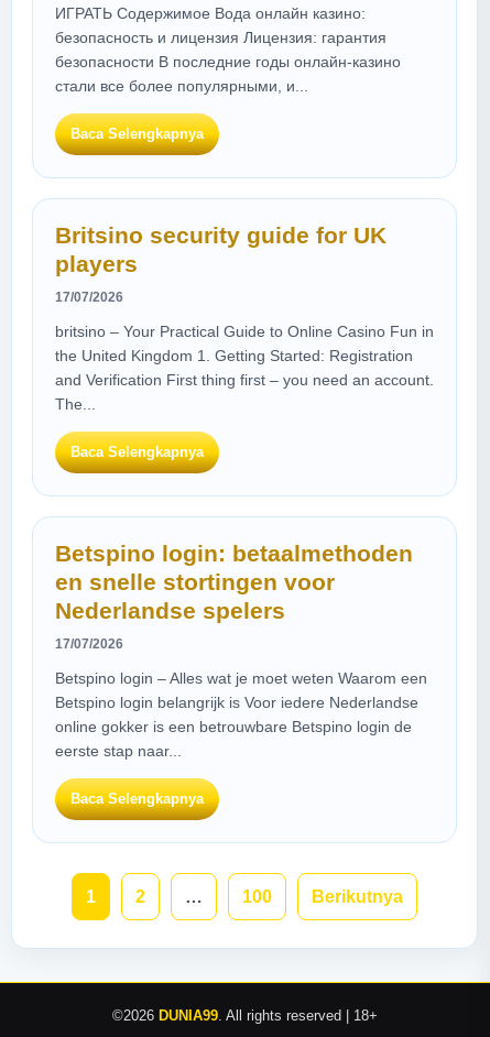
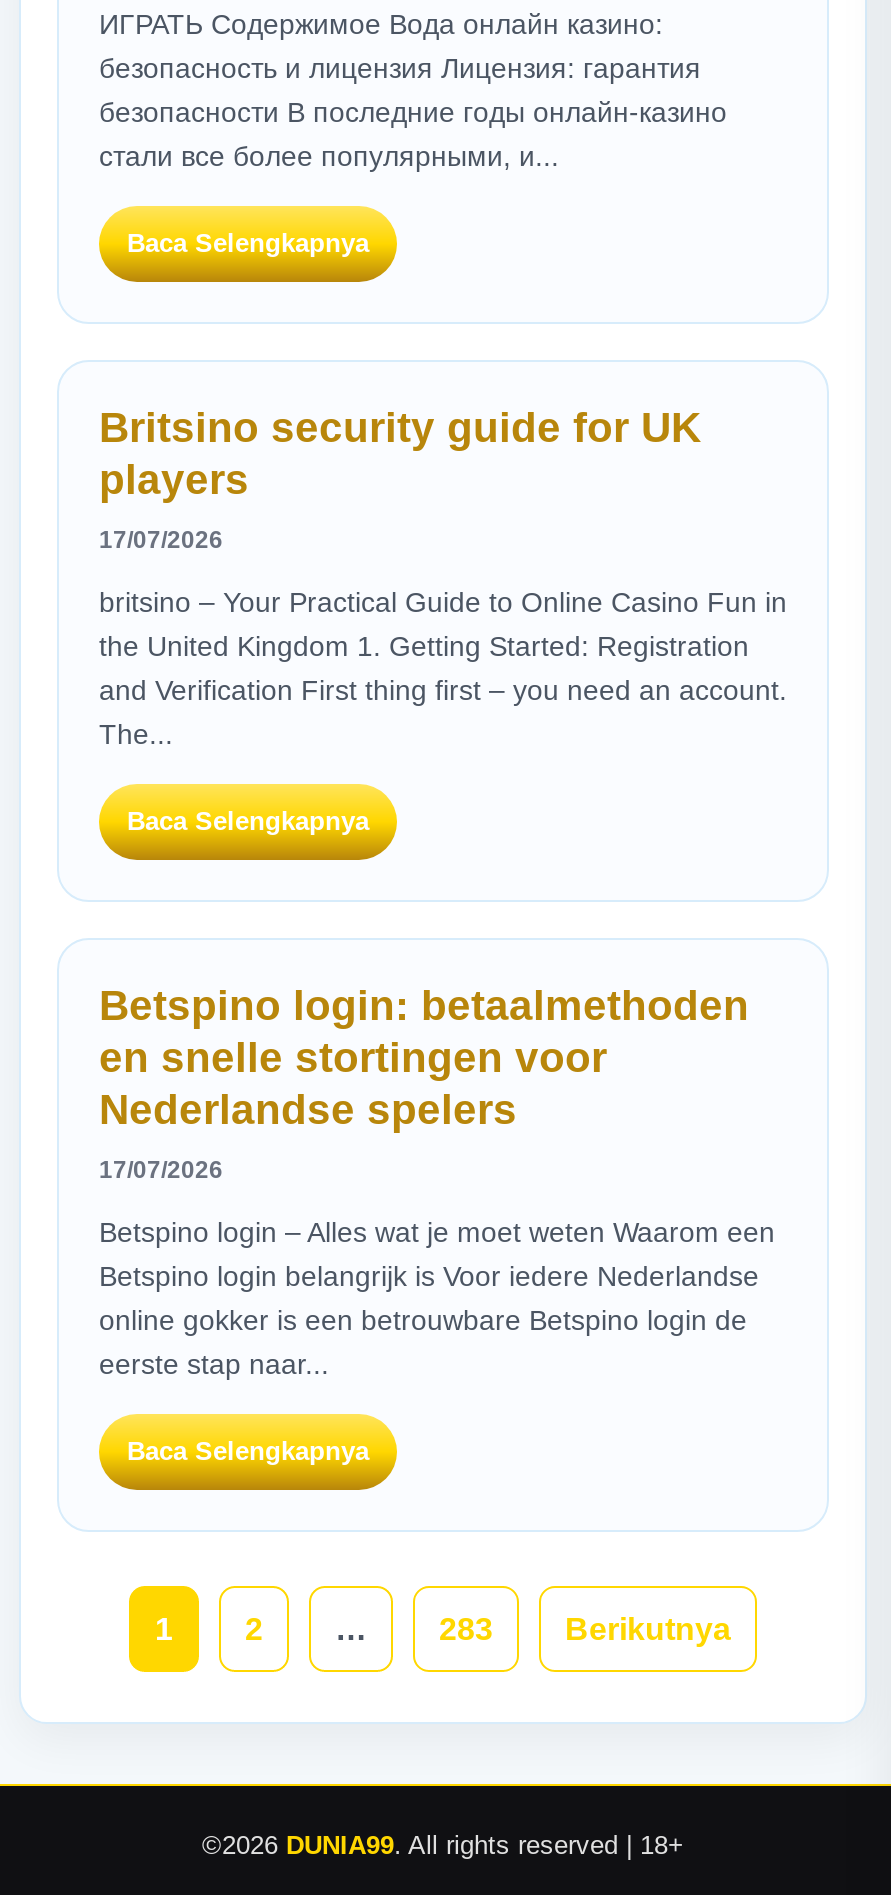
[242,887,272,906] 100 -> [439,1612,493,1646] 283

